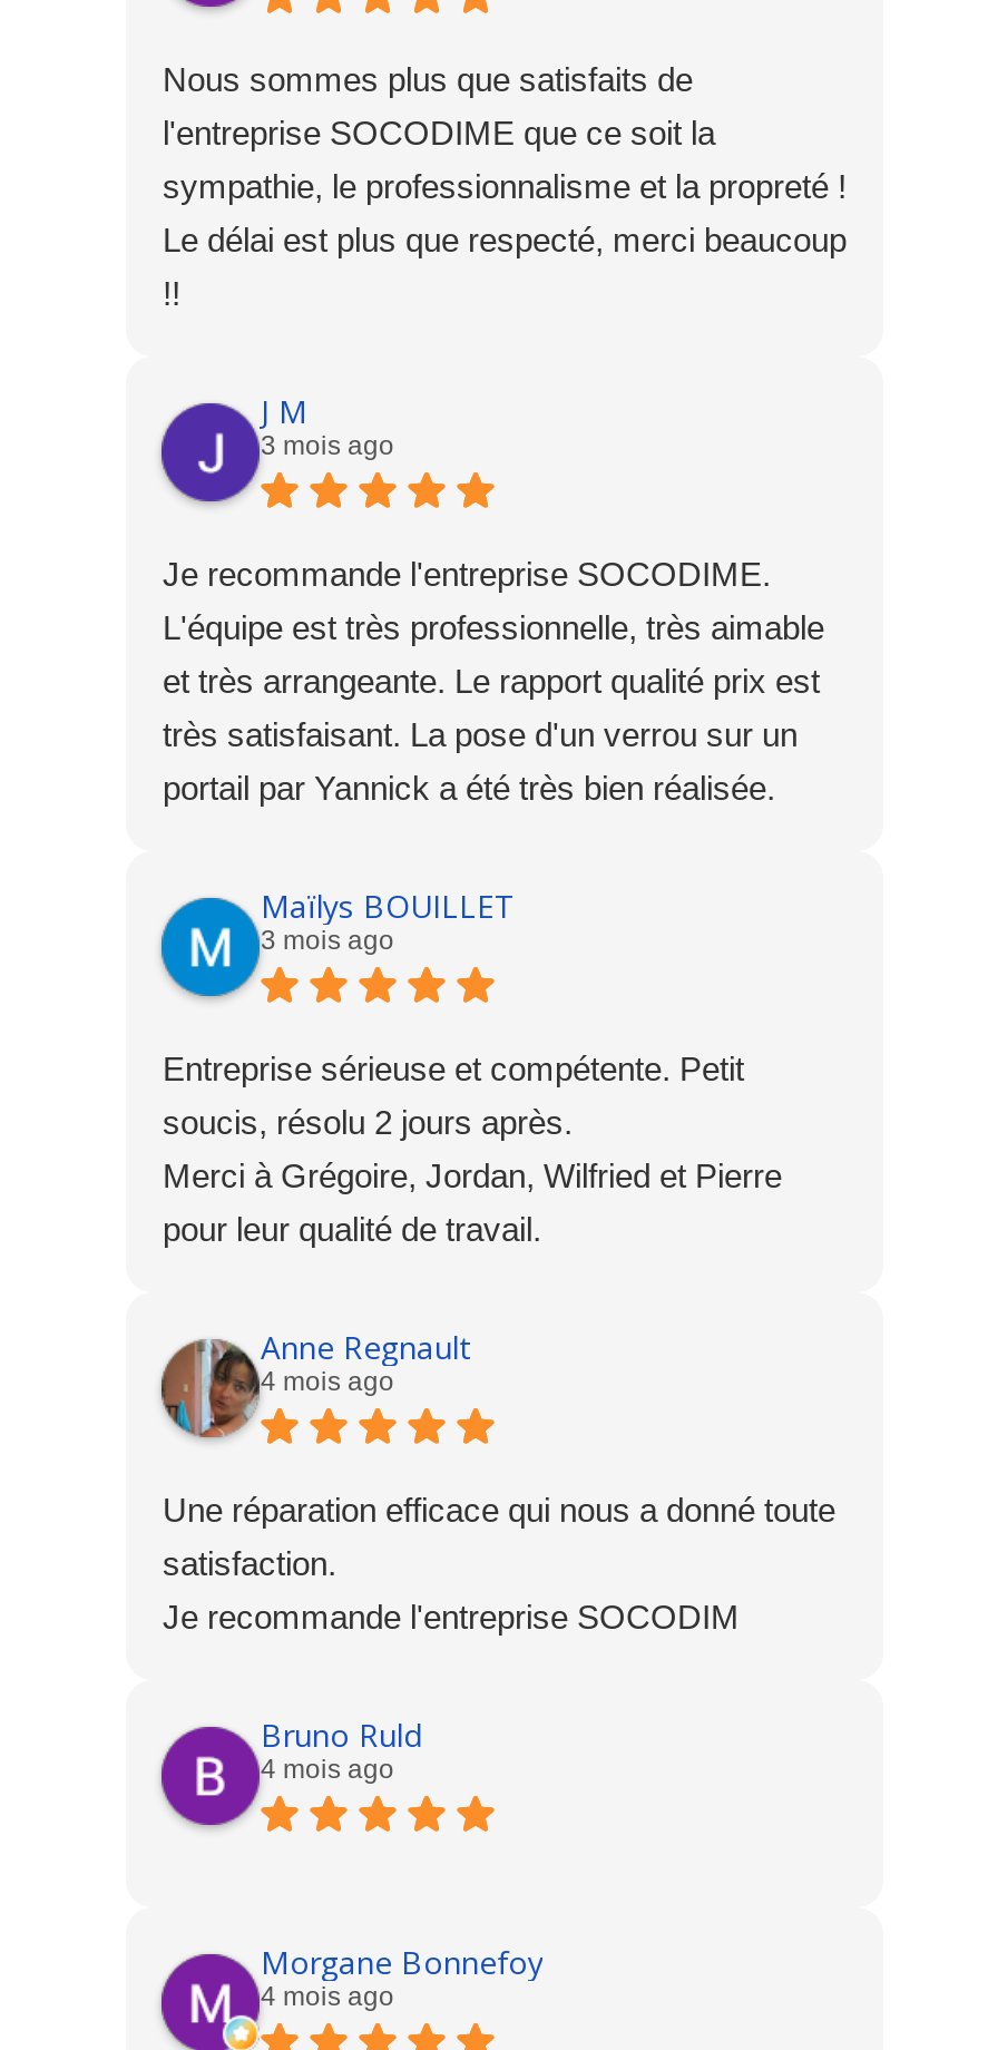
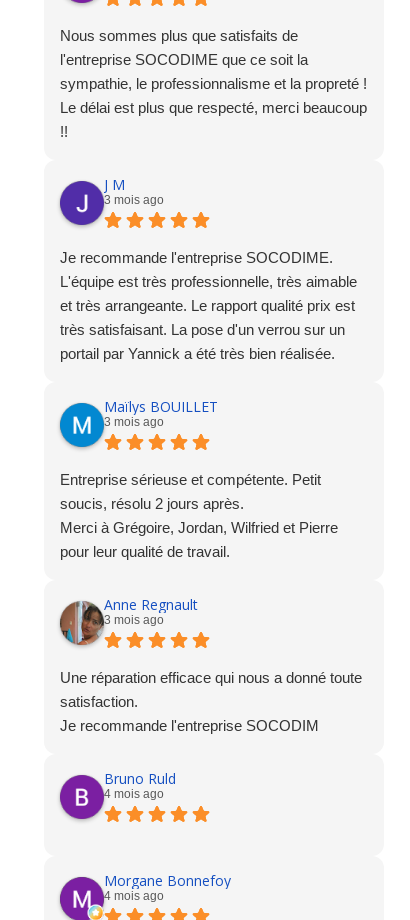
[261,1365,394,1397] 4 mois ago -> [104,613,164,627] 3 mois ago

